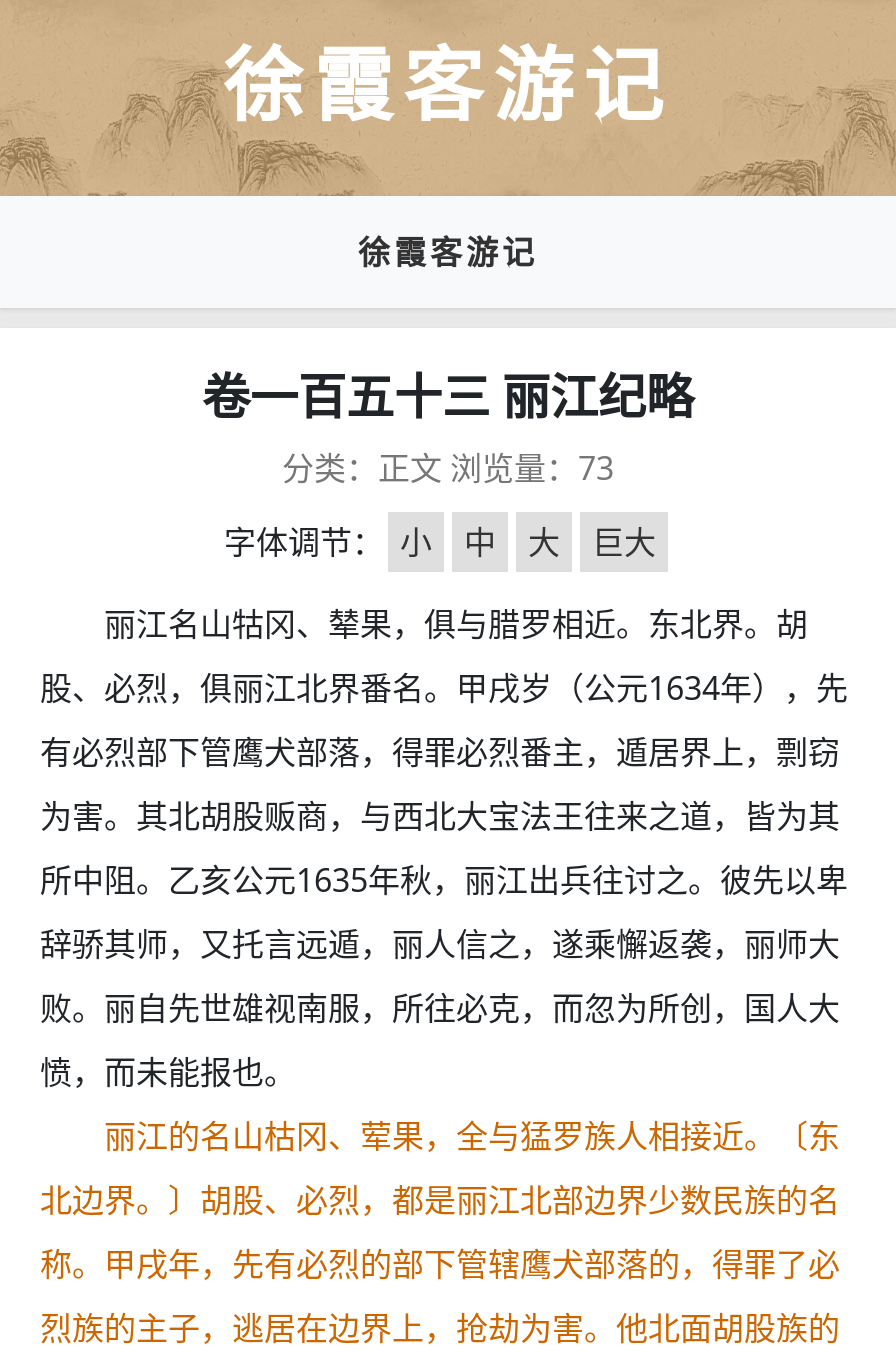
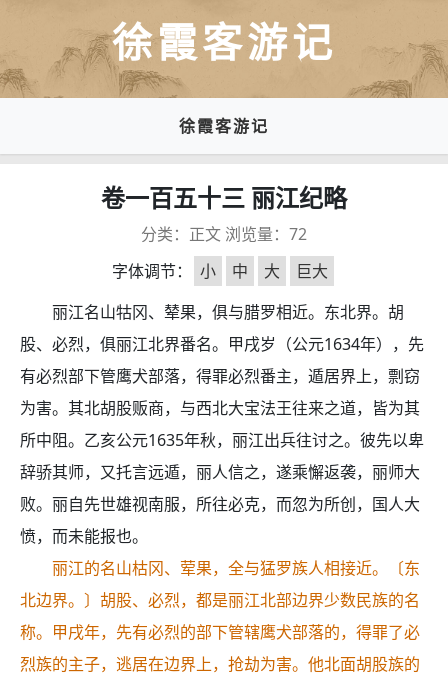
[282,446,614,490] 分类：正文浏览量：73 -> [141,223,307,245] 分类：正文浏览量：72

